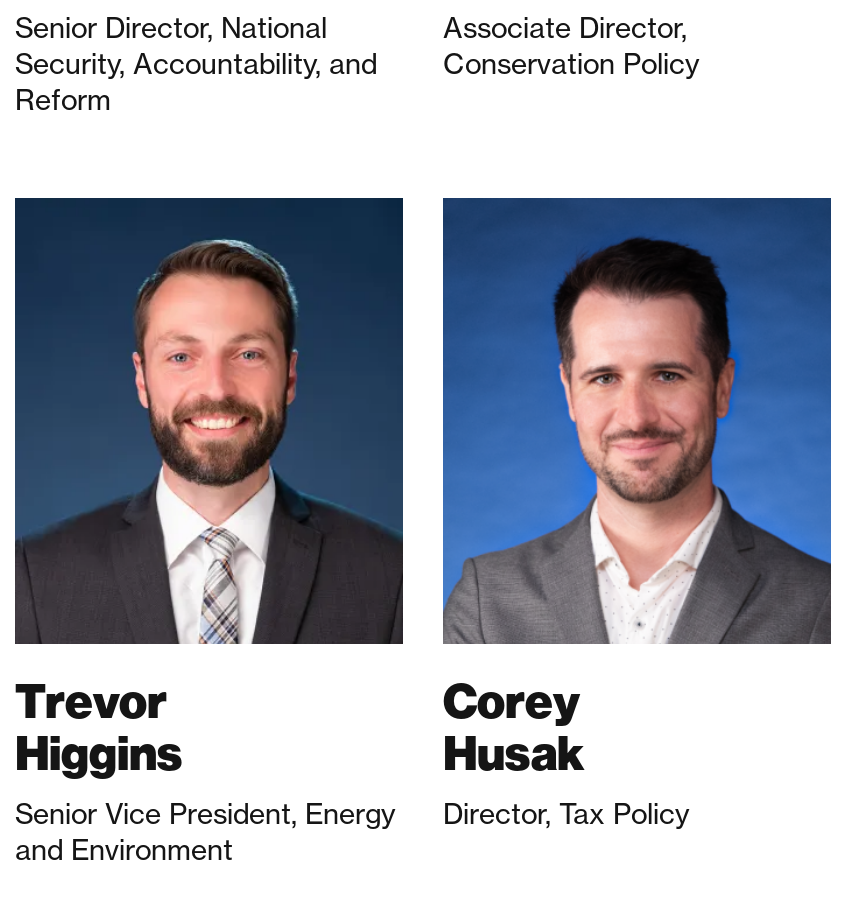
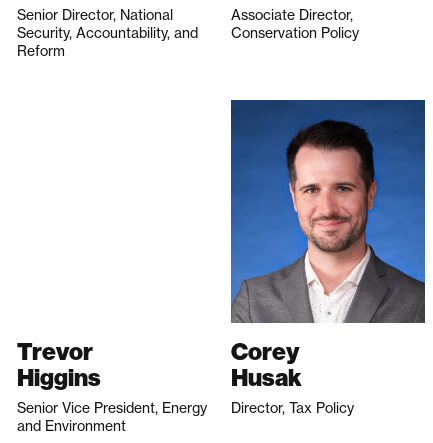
[13,196,405,646] [image] -> none

